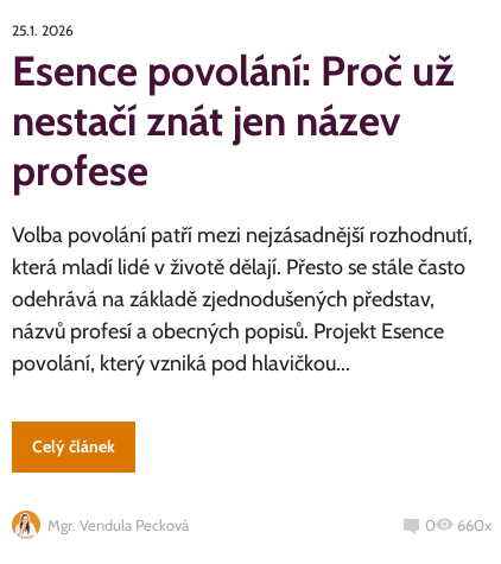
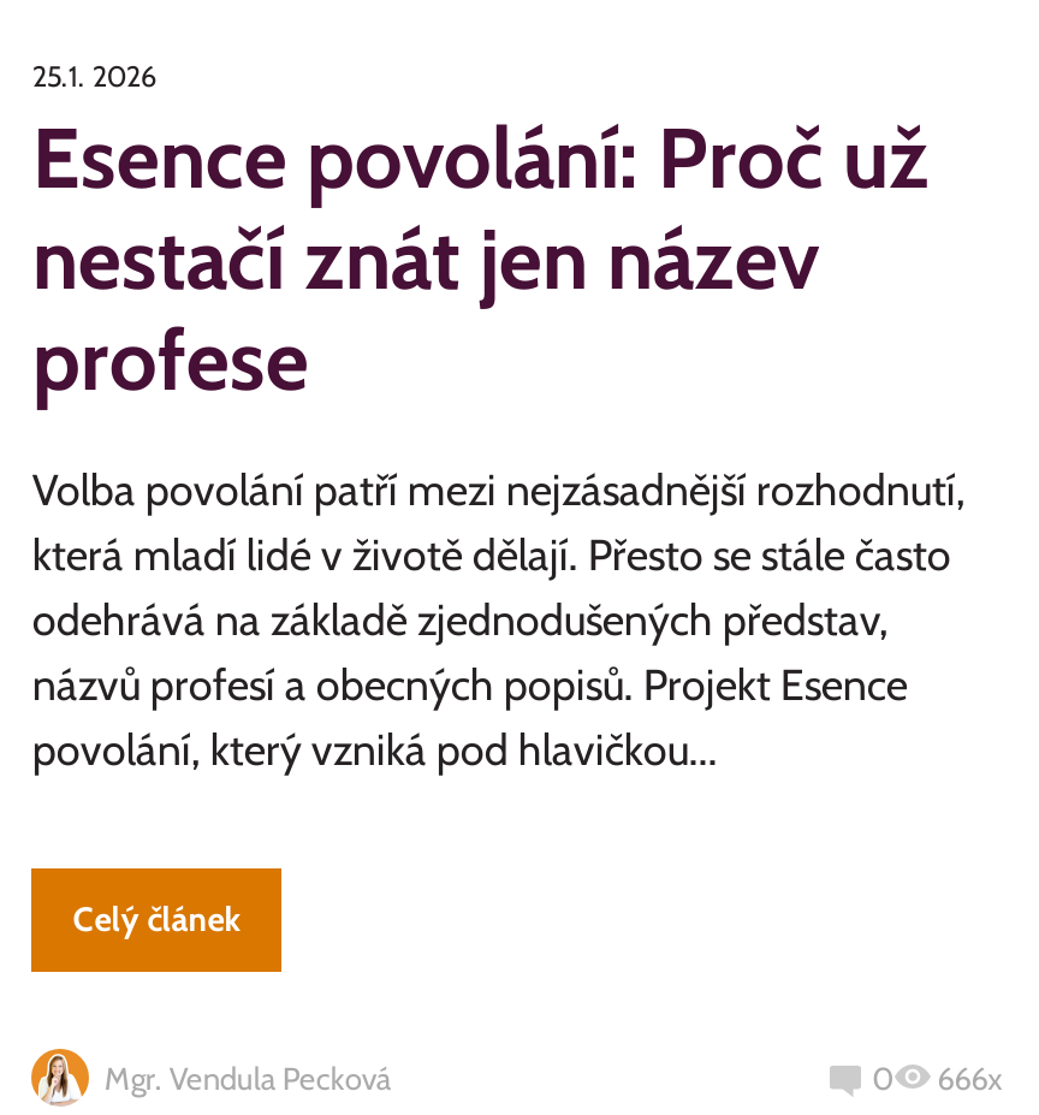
[457,516,491,535] 660x -> [937,1059,1002,1098] 666x

